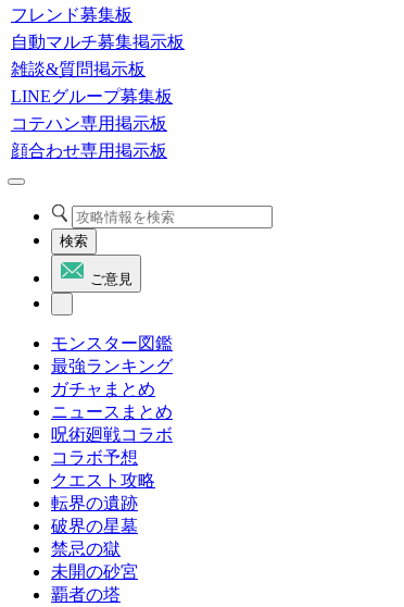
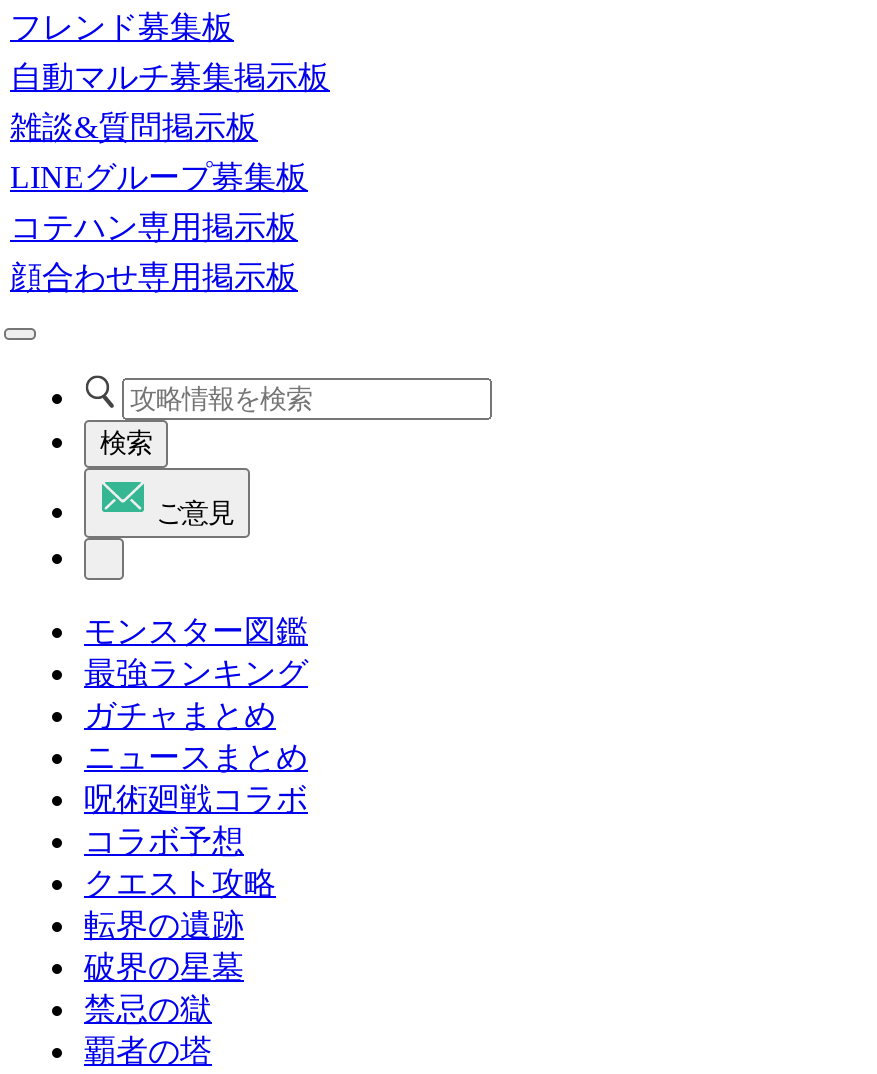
[51,562,138,581] 未開の砂宮 -> none

